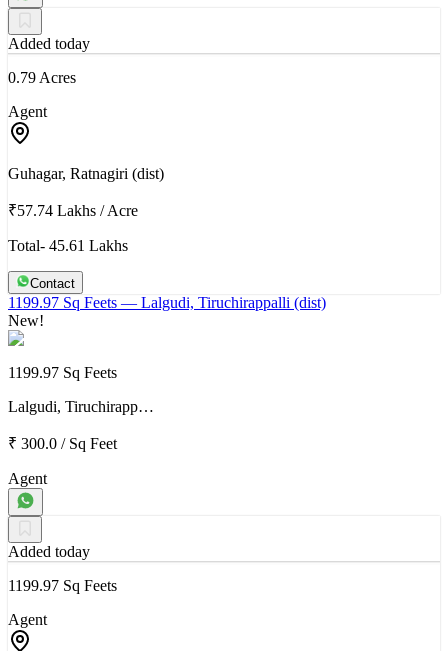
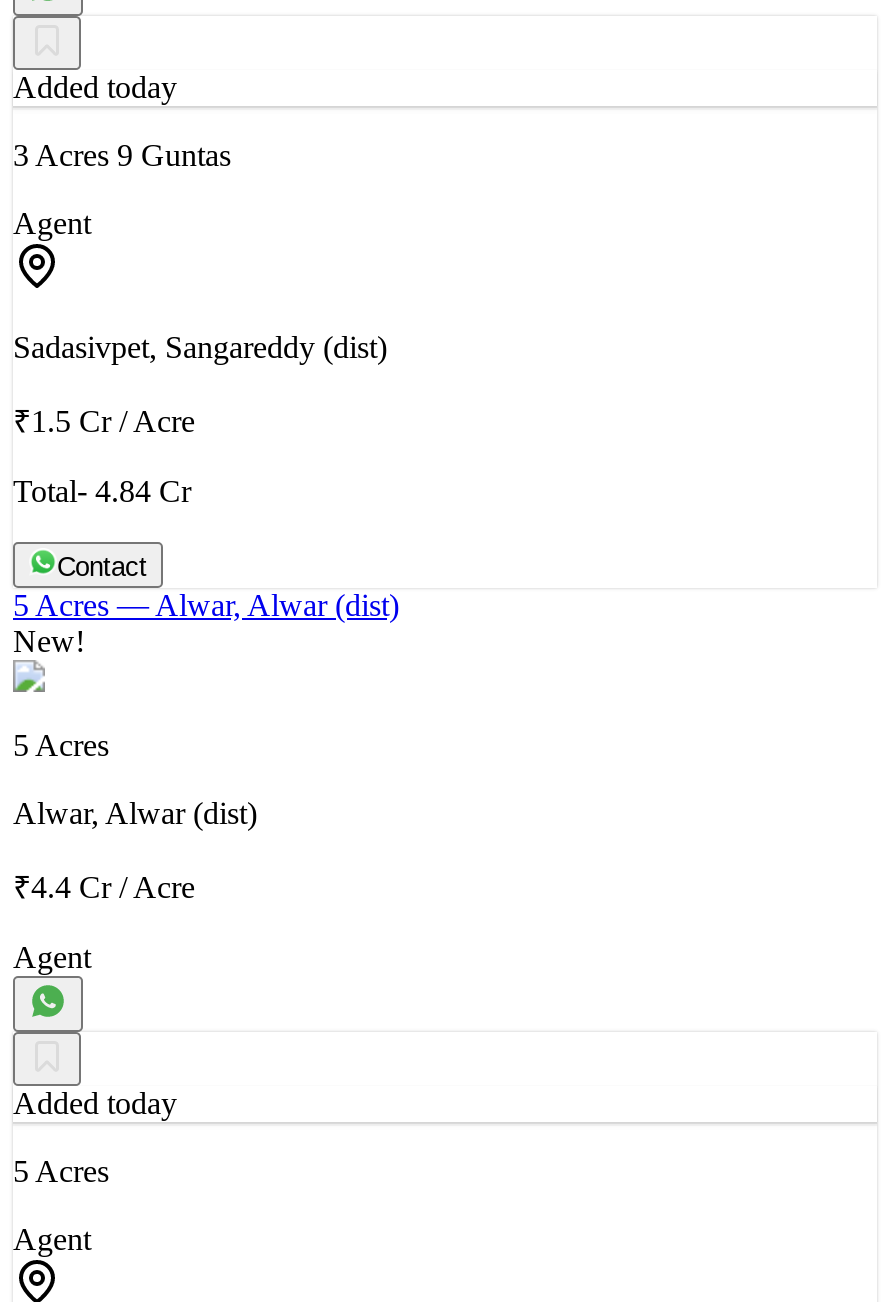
[8,69,76,86] 0.79 Acres -> [13,139,231,173] 3 Acres 9 Guntas
[8,165,164,182] Guhagar, Ratnagiri (dist) -> [13,331,387,365] Sadasivpet, Sangareddy (dist)
[8,202,138,219] ₹57.74 Lakhs / Acre -> [13,405,195,439] ₹1.5 Cr / Acre
[8,237,128,254] Total- 45.61 Lakhs -> [13,475,191,509] Total- 4.84 Cr
[8,294,326,311] 1199.97 Sq Feets— Lalgudi, Tiruchirappalli (dist) -> [13,589,399,623] 5 Acres— Alwar, Alwar (dist)
[8,364,117,381] 1199.97 Sq Feets -> [13,729,109,763] 5 Acres
[8,398,154,415] Lalgudi, Tiruchirapp… -> [13,797,257,831] Alwar, Alwar (dist)
[8,435,117,452] ₹ 300.0 / Sq Feet -> [13,871,195,905] ₹4.4 Cr / Acre
[8,577,117,594] 1199.97 Sq Feets -> [13,1155,109,1189] 5 Acres

